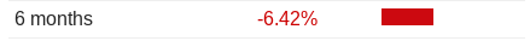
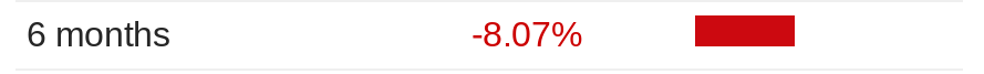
[257,9,318,29] -6.42% -> [472,16,582,54] -8.07%

